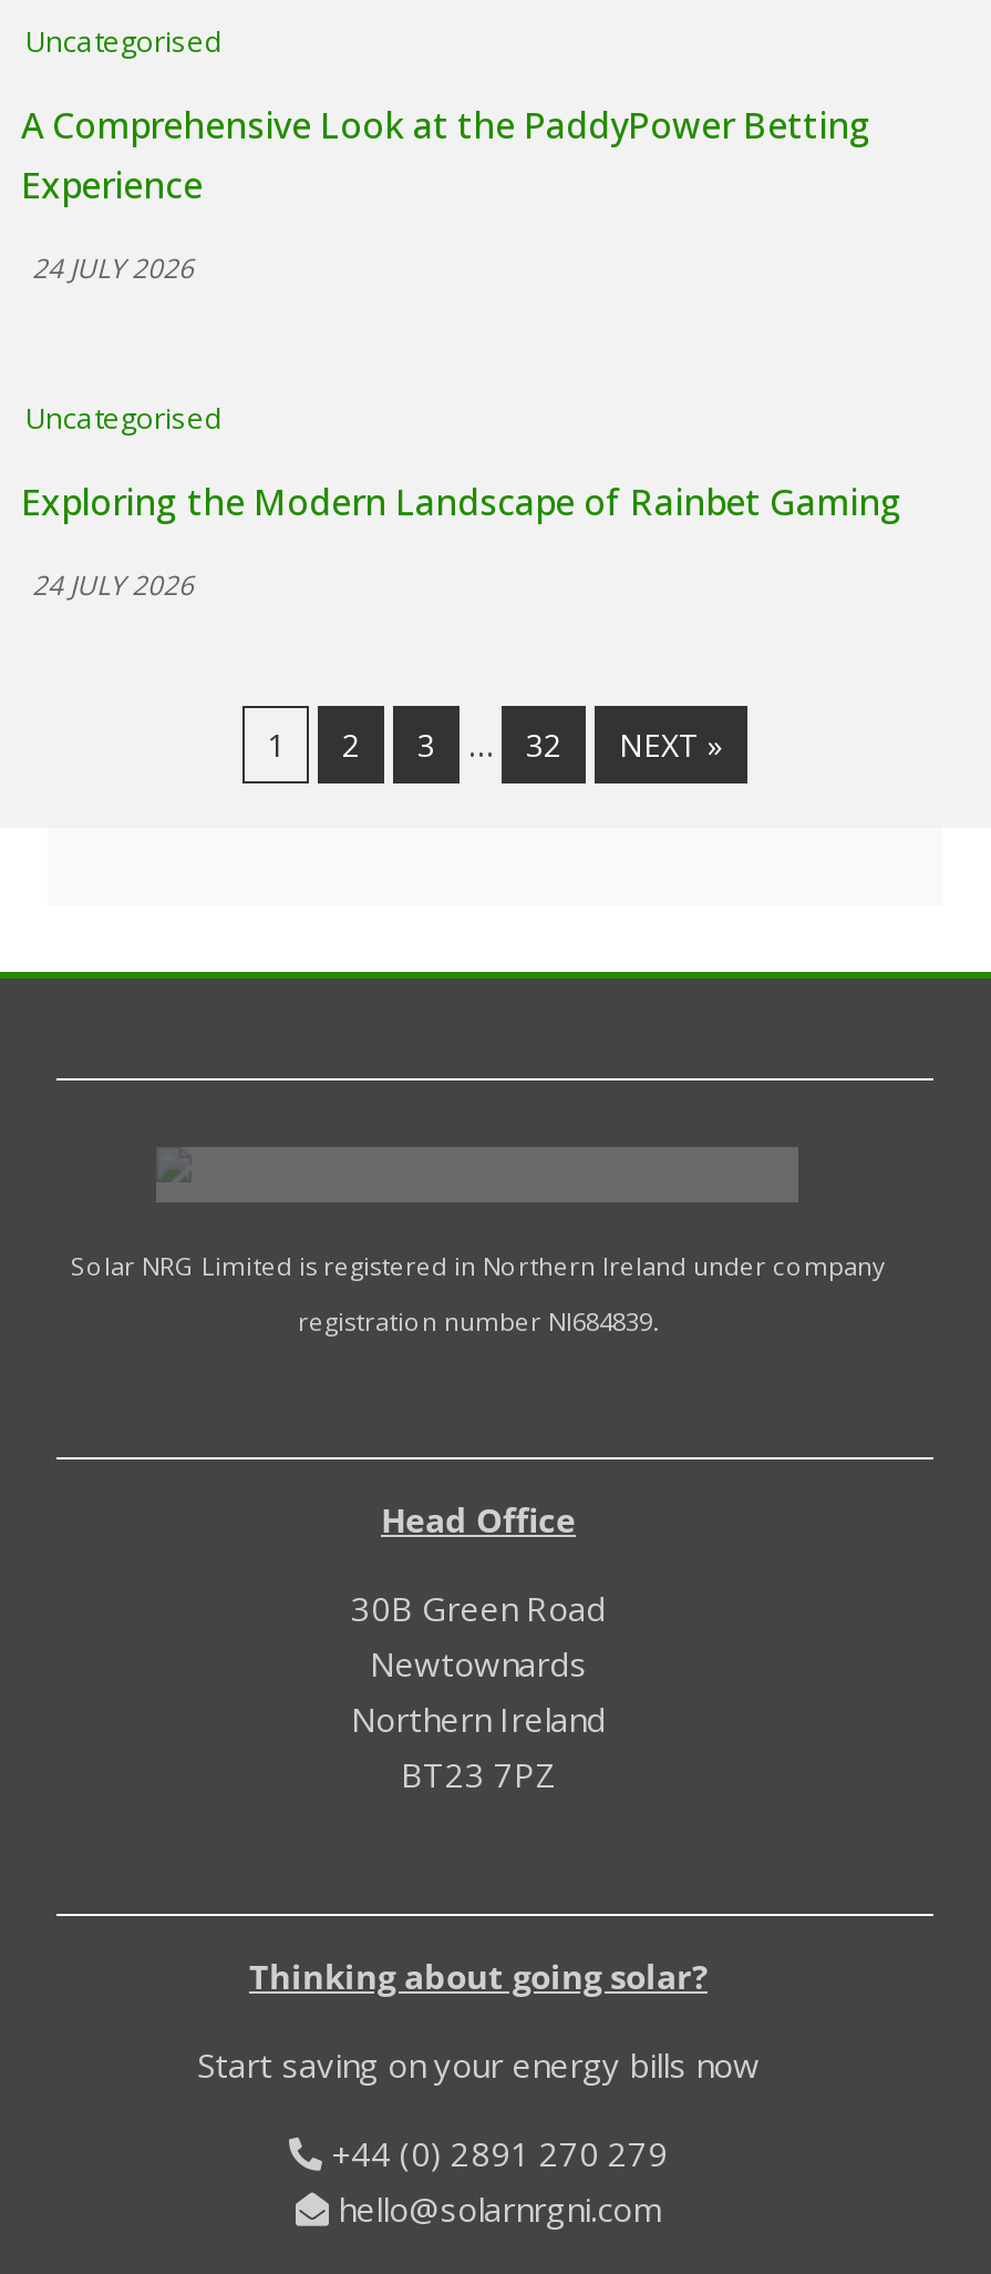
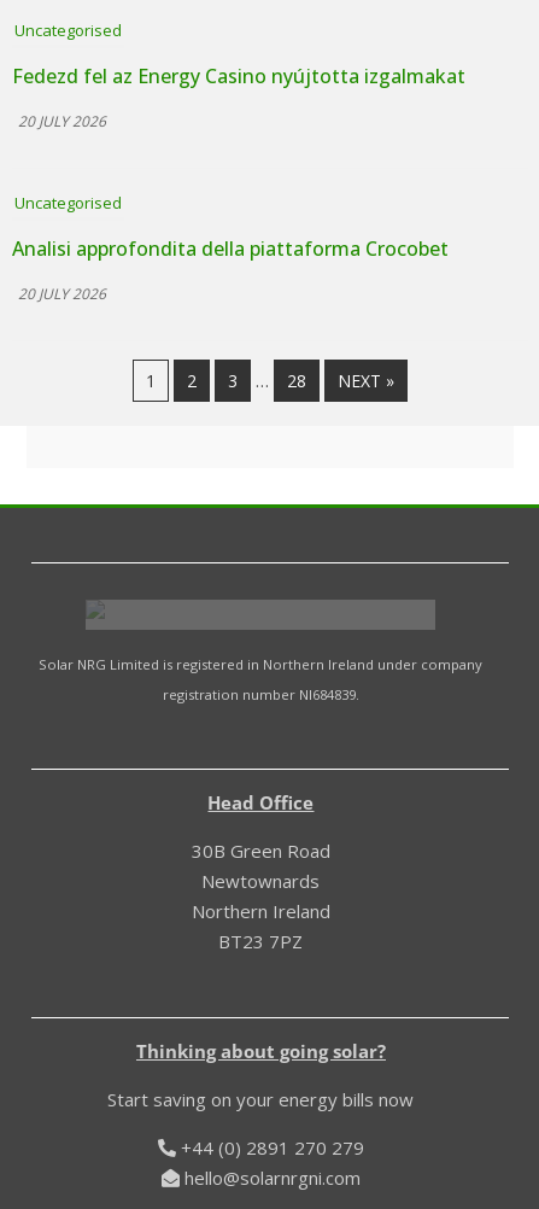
[21,101,871,209] A Comprehensive Look at the PaddyPower Betting | Experience -> [12,63,465,89] Fedezd fel az Energy Casino nyújtotta izgalmakat
[32,249,194,287] 24 JULY 2026 -> [18,111,106,132] 20 JULY 2026
[21,478,902,526] Exploring the Modern Landscape of Rainbet Gaming -> [12,235,449,262] Analisi approfondita della piattaforma Crocobet
[32,566,194,604] 24 JULY 2026 -> [18,284,106,304] 20 JULY 2026
[526,724,561,766] 32 -> [287,369,306,392] 28

